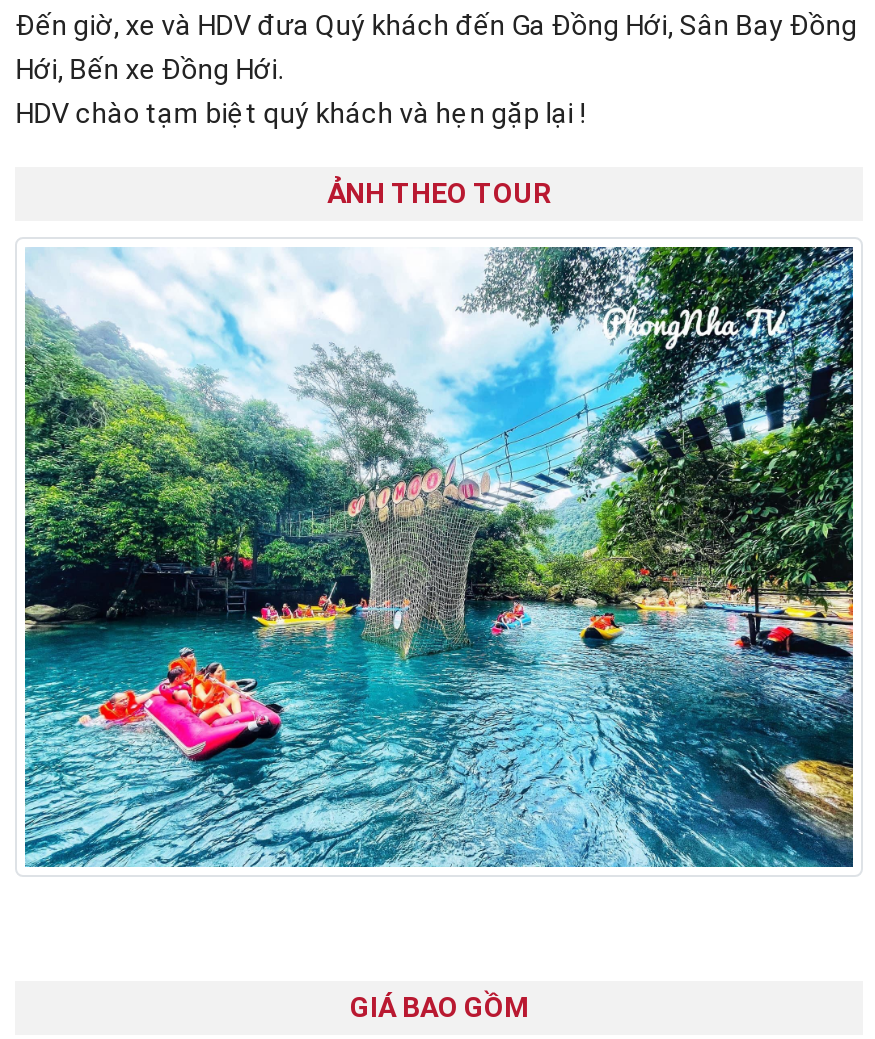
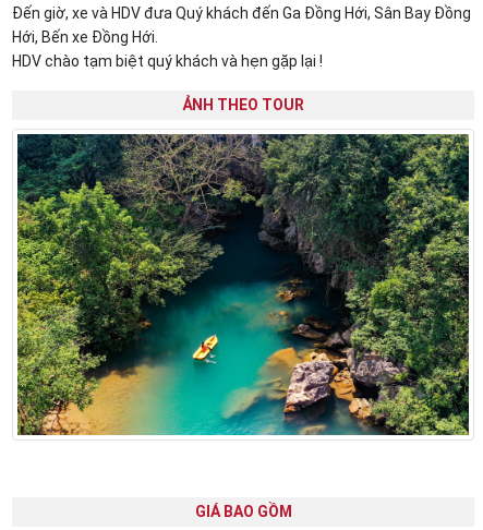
[23,244,855,868] [image] -> [16,133,470,436] [image]

